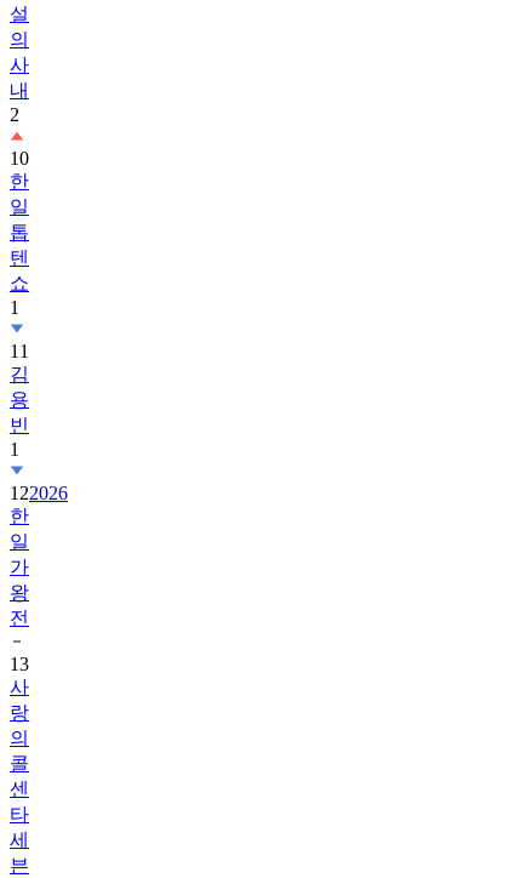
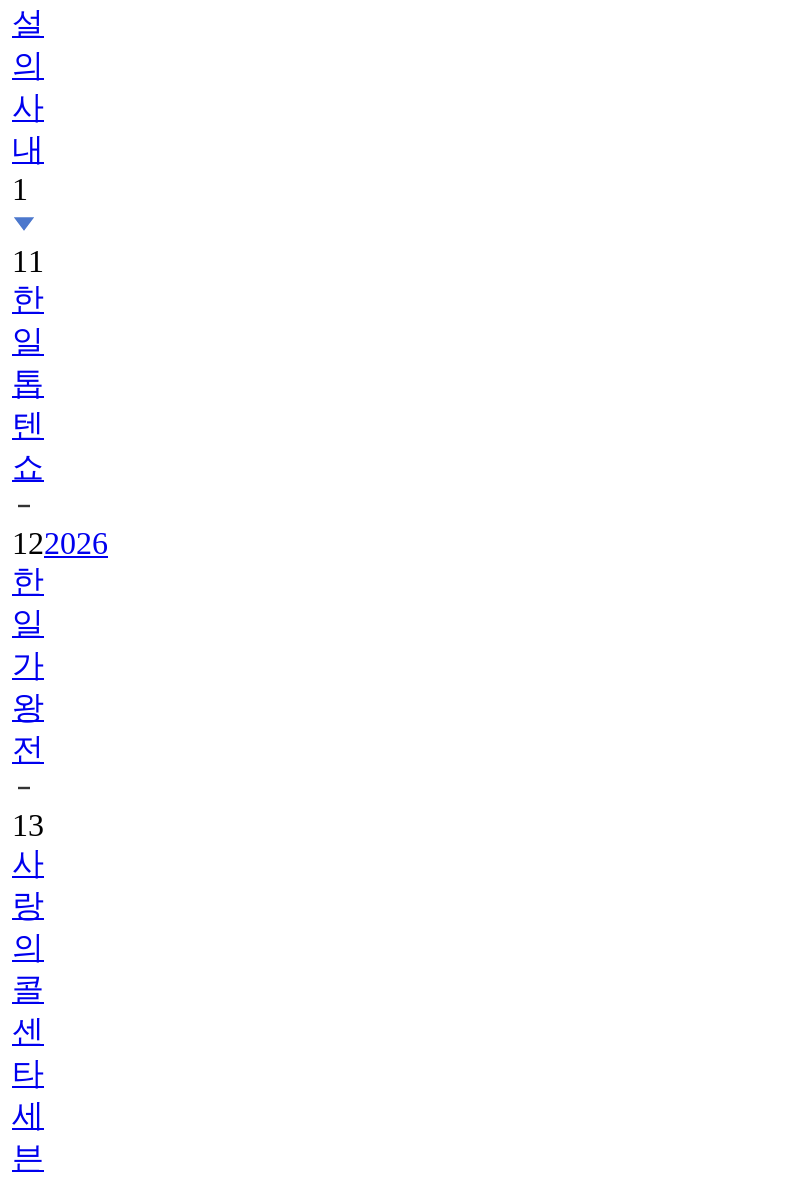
[10,104,19,125] 2 -> [12,171,28,205] 1
[10,148,29,168] 10 -> [12,243,44,277] 11
[10,297,29,459] 1 | 11 | 김 | 용 | 빈 | 1 -> none

